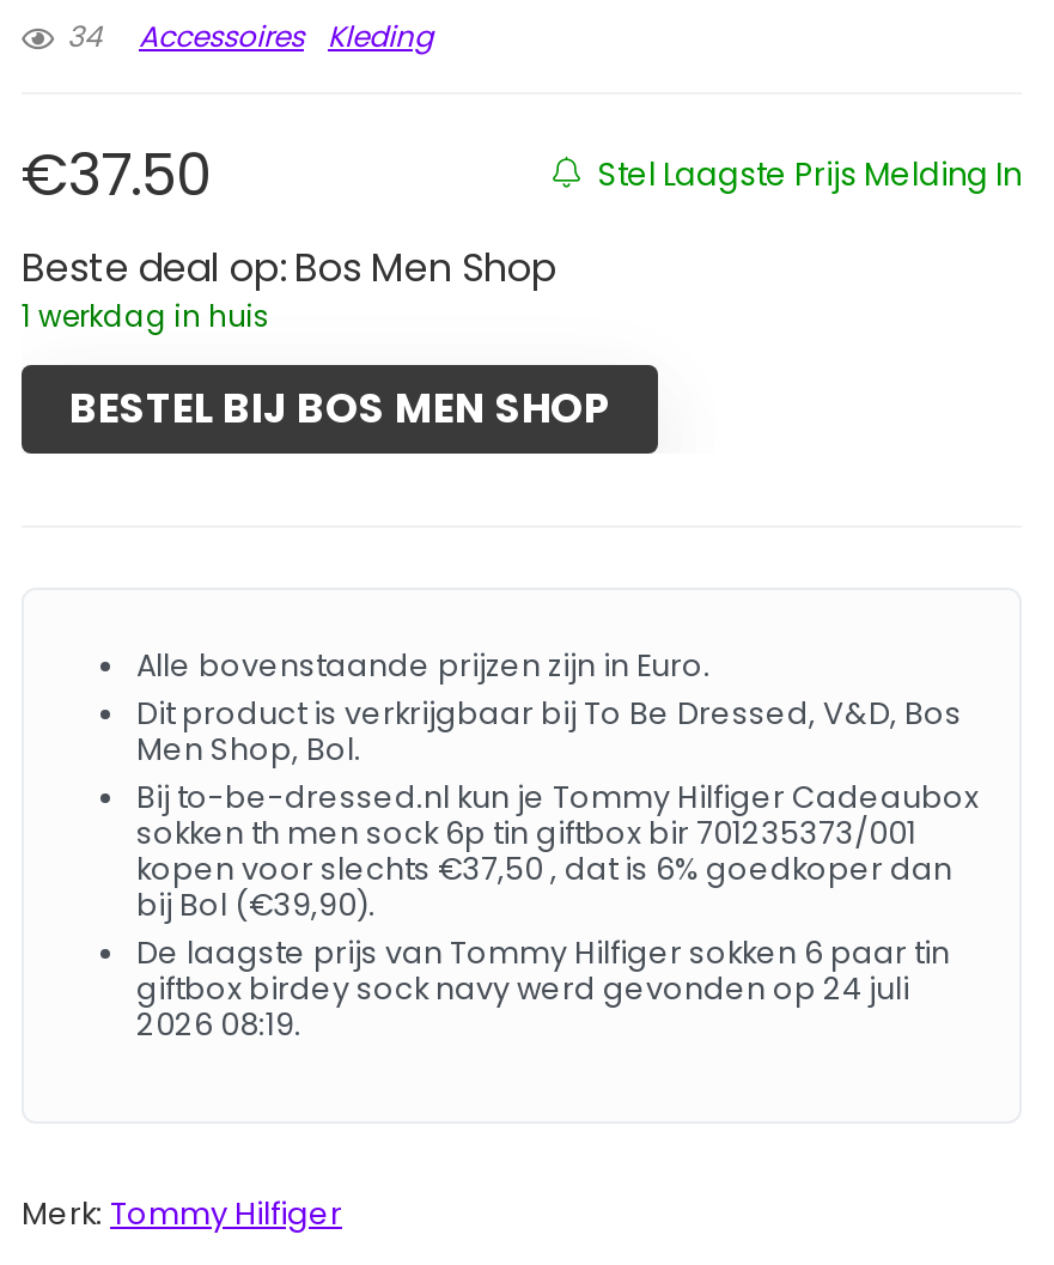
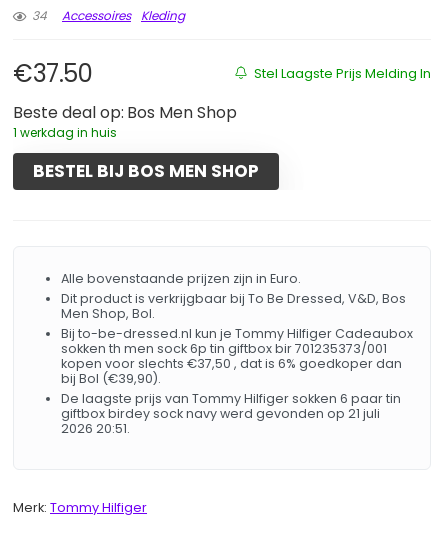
[136,968,909,1009] giftbox birdey sock navy werd gevonden op 24 juli -> [61,405,380,422] giftbox birdey sock navy werd gevonden op 21 juli
[136,1004,301,1045] 2026 08:19. -> [61,420,130,437] 2026 20:51.

